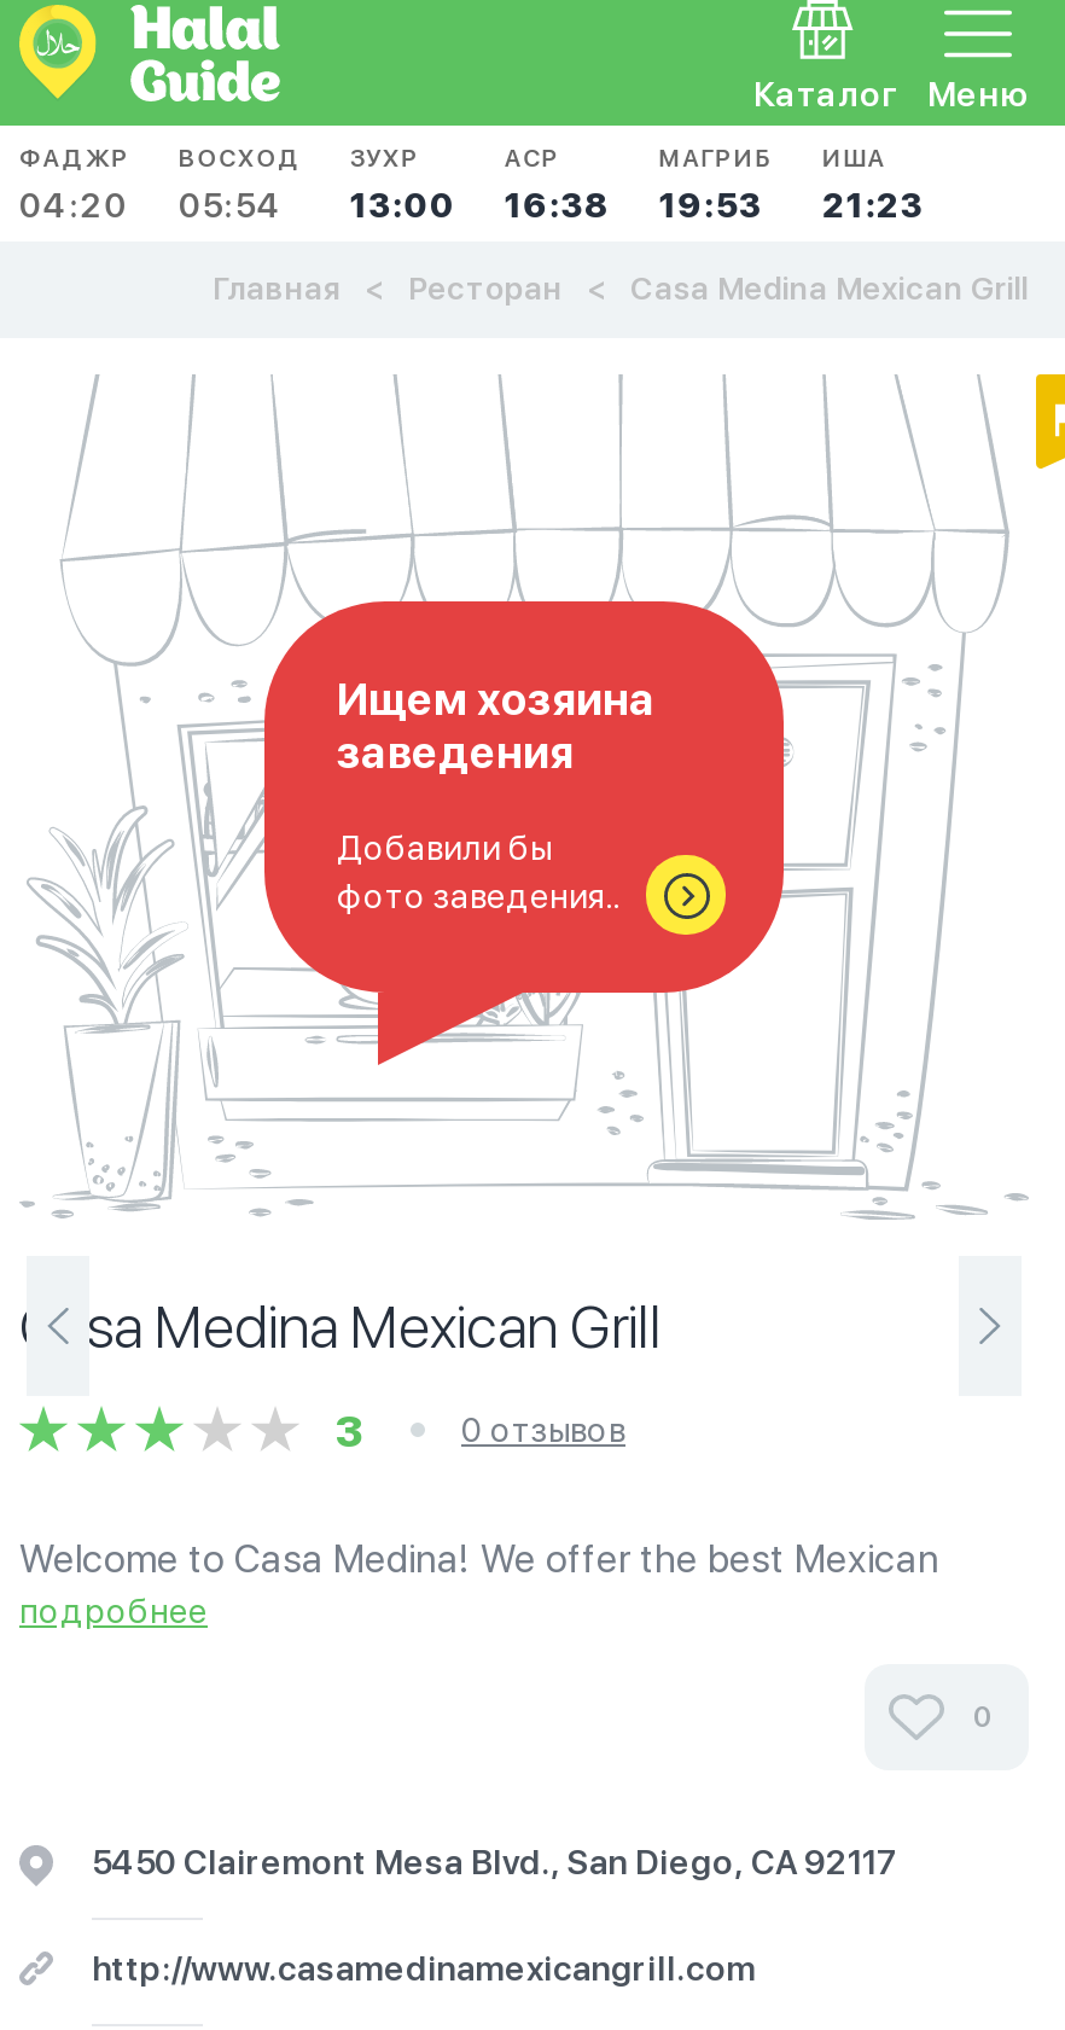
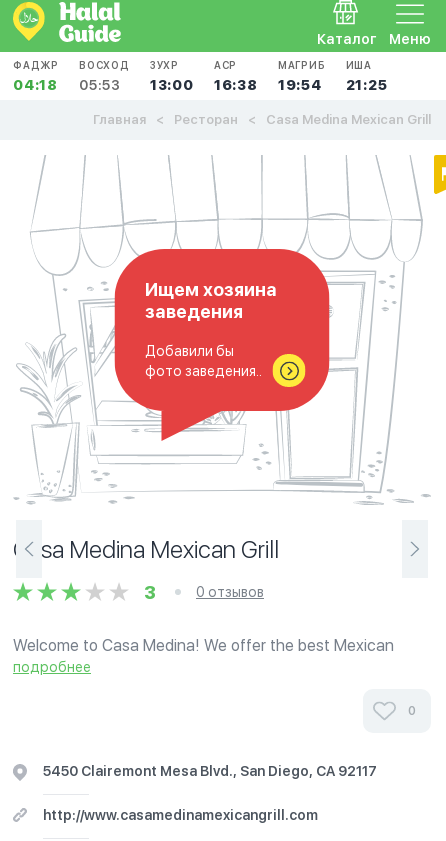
[19,186,128,225] 04:20 -> [13,77,58,93] 04:18
[179,186,283,225] 05:54 -> [79,77,121,93] 05:53
[659,186,763,225] 19:53 -> [278,77,322,93] 19:54
[823,186,924,225] 21:23 -> [346,77,388,93] 21:25

